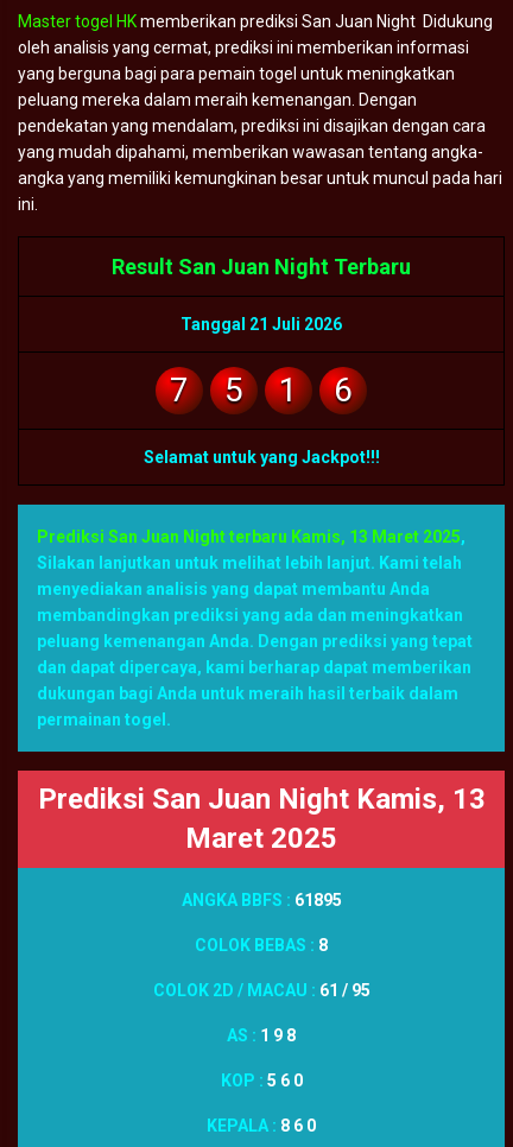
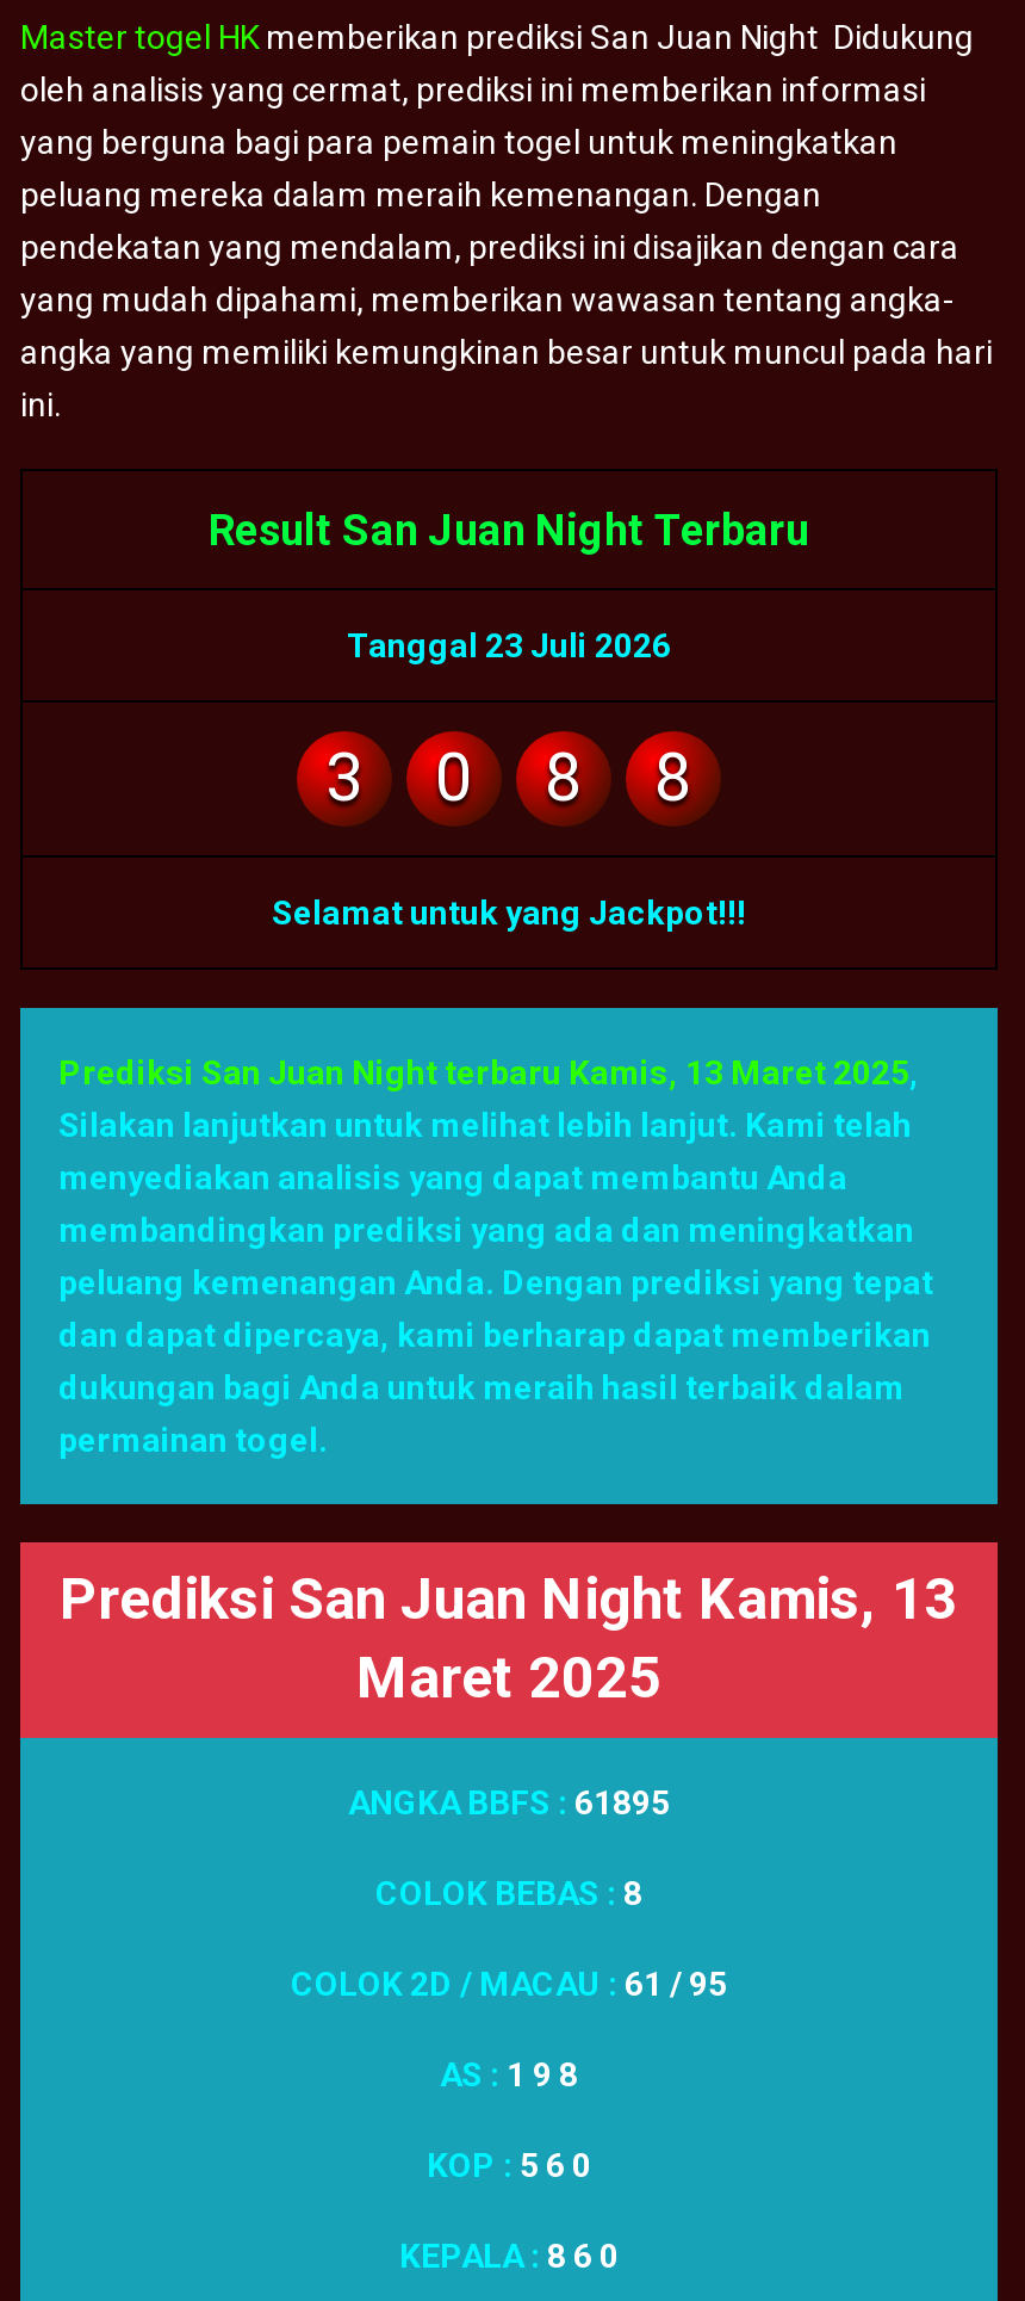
[180,315,342,334] Tanggal 21 Juli 2026 -> [347,627,671,665] Tanggal 23 Juli 2026
[170,371,189,410] 7 -> [325,739,364,818] 3
[224,371,243,410] 5 -> [435,739,473,818] 0
[279,371,298,410] 1 -> [545,739,583,818] 8
[334,371,353,410] 6 -> [654,739,692,818] 8

